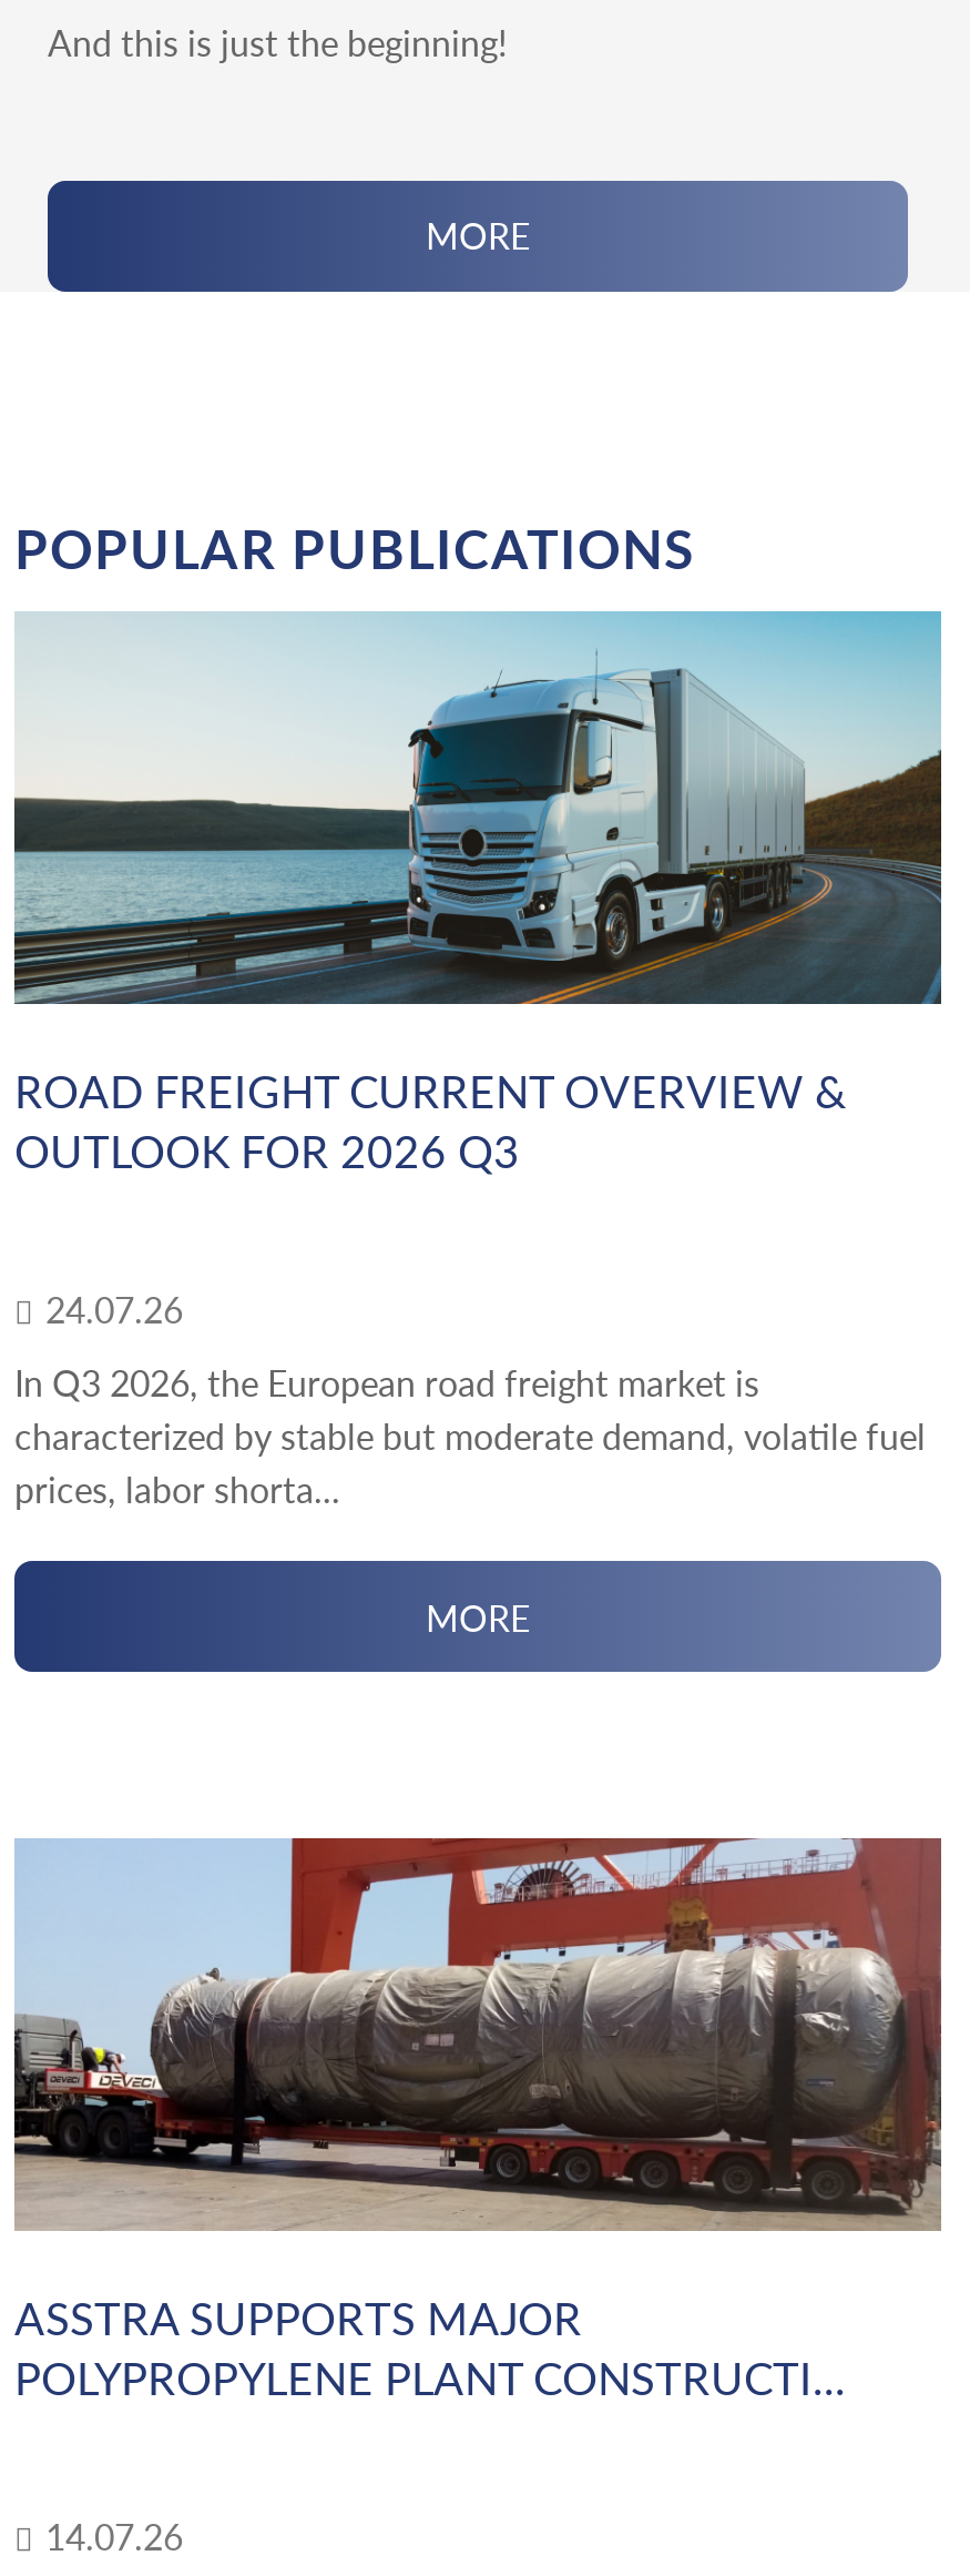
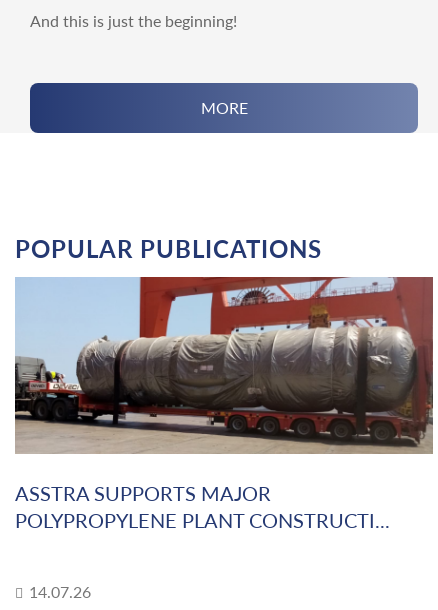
[12,609,943,1638] [image] | ROAD FREIGHT CURRENT OVERVIEW & | OUTLOOK FOR 2026 Q3 | 24.07.26 | In Q3 2026, the European road freight market is | characterized by stable but moderate demand, volatile fuel | prices, labor shorta... | MORE -> none

